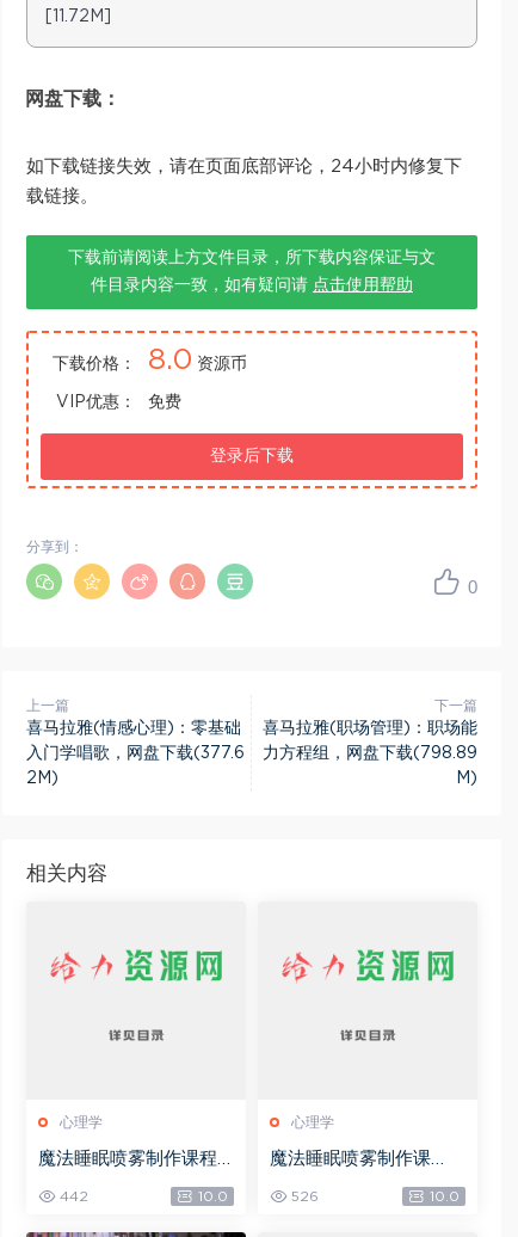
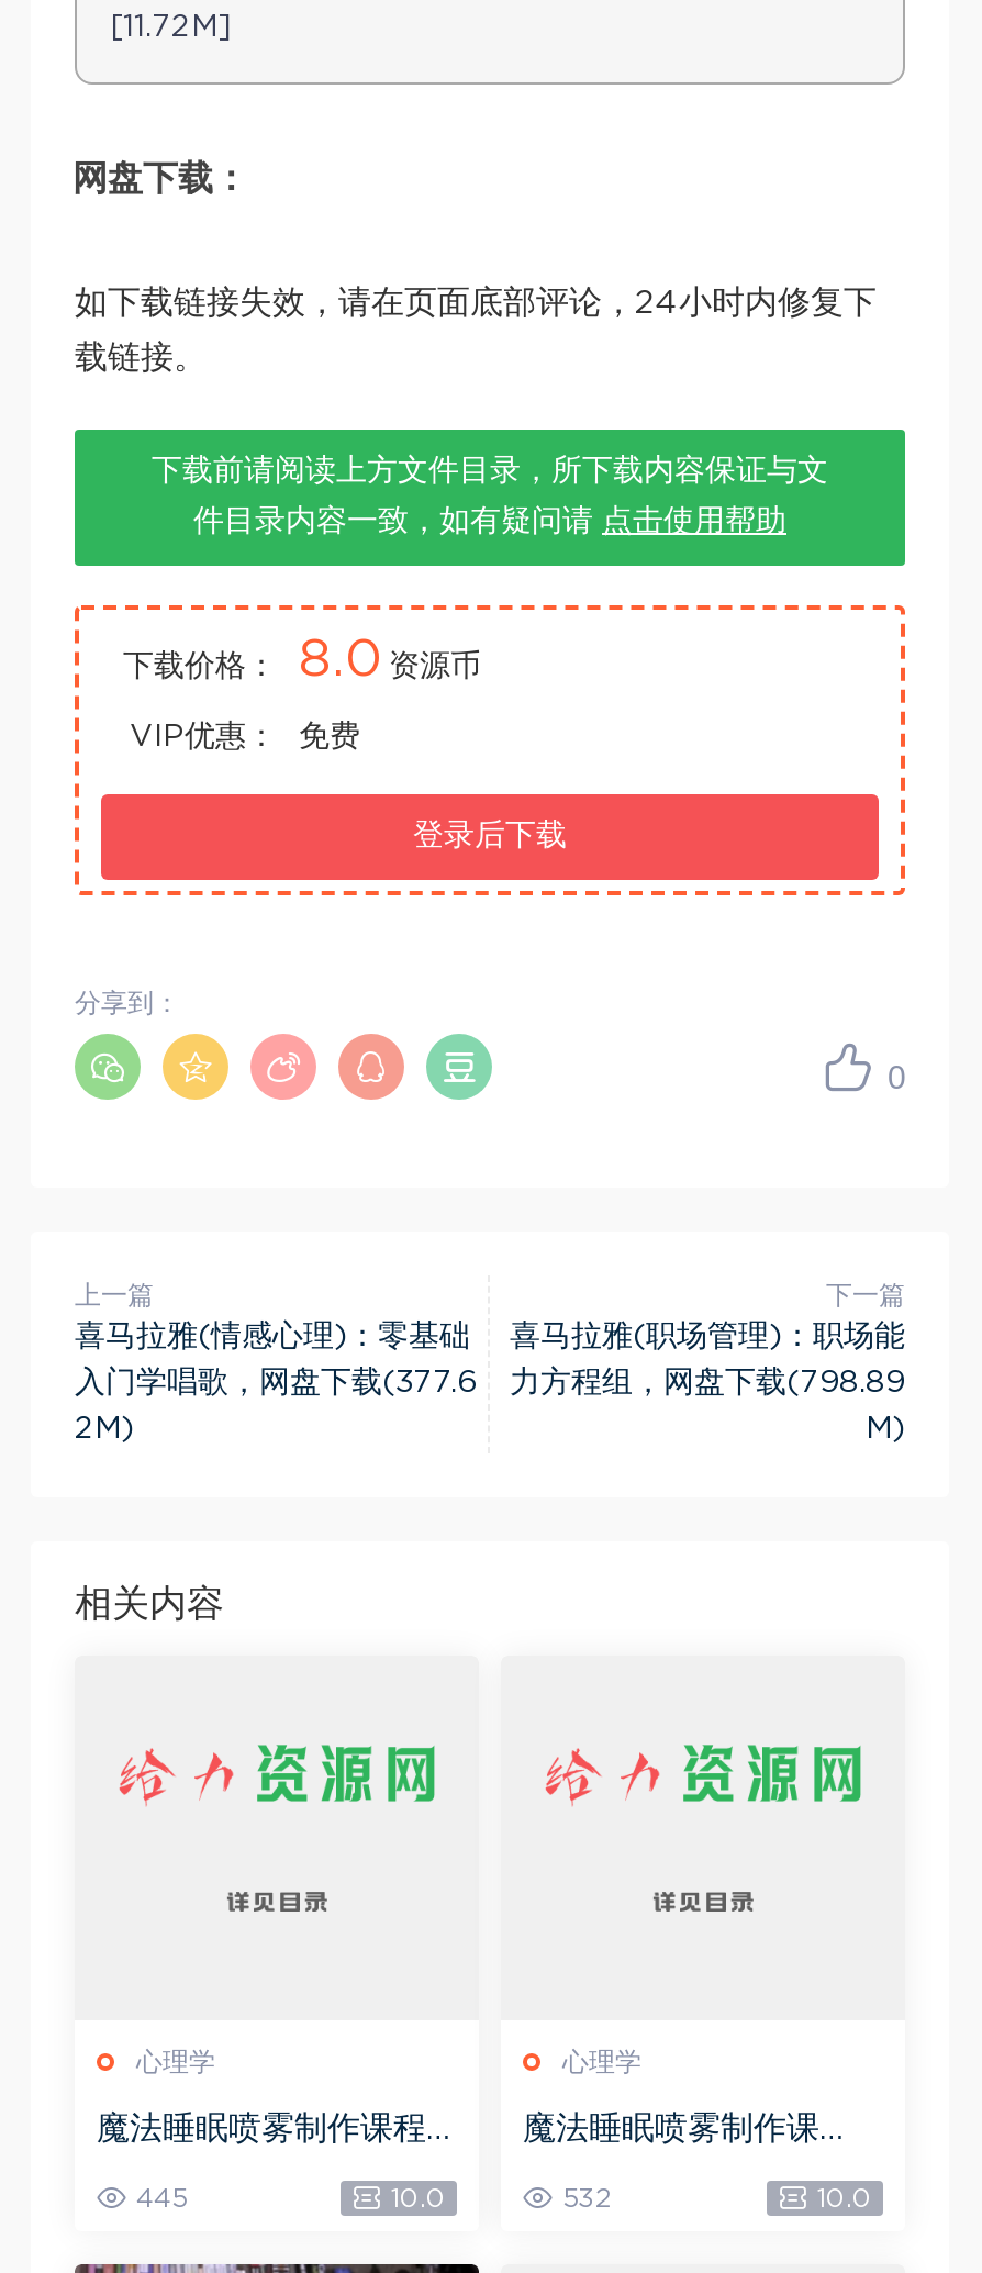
[55,1189,88,1204] 442 -> [127,2185,187,2211] 445
[286,1189,319,1204] 526 -> [554,2185,613,2211] 532

